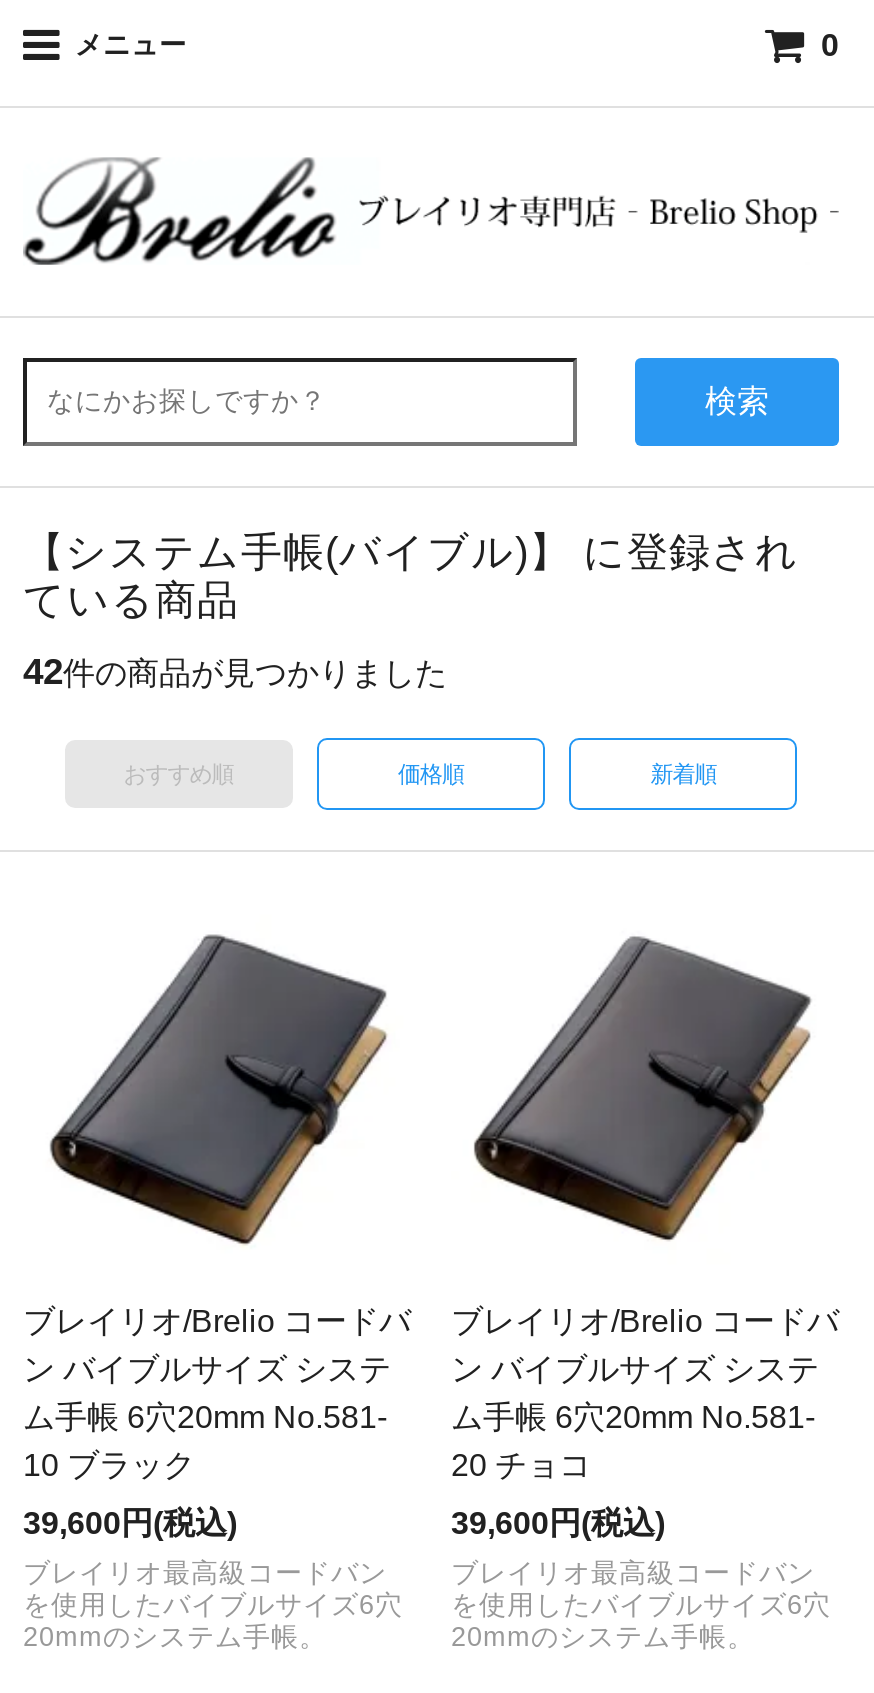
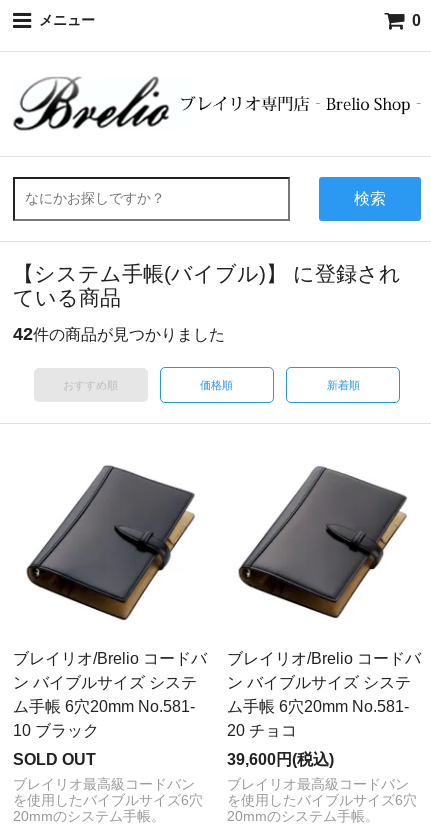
[23,1506,237,1540] 39,600円(税込) -> [13,751,96,768] SOLD OUT

